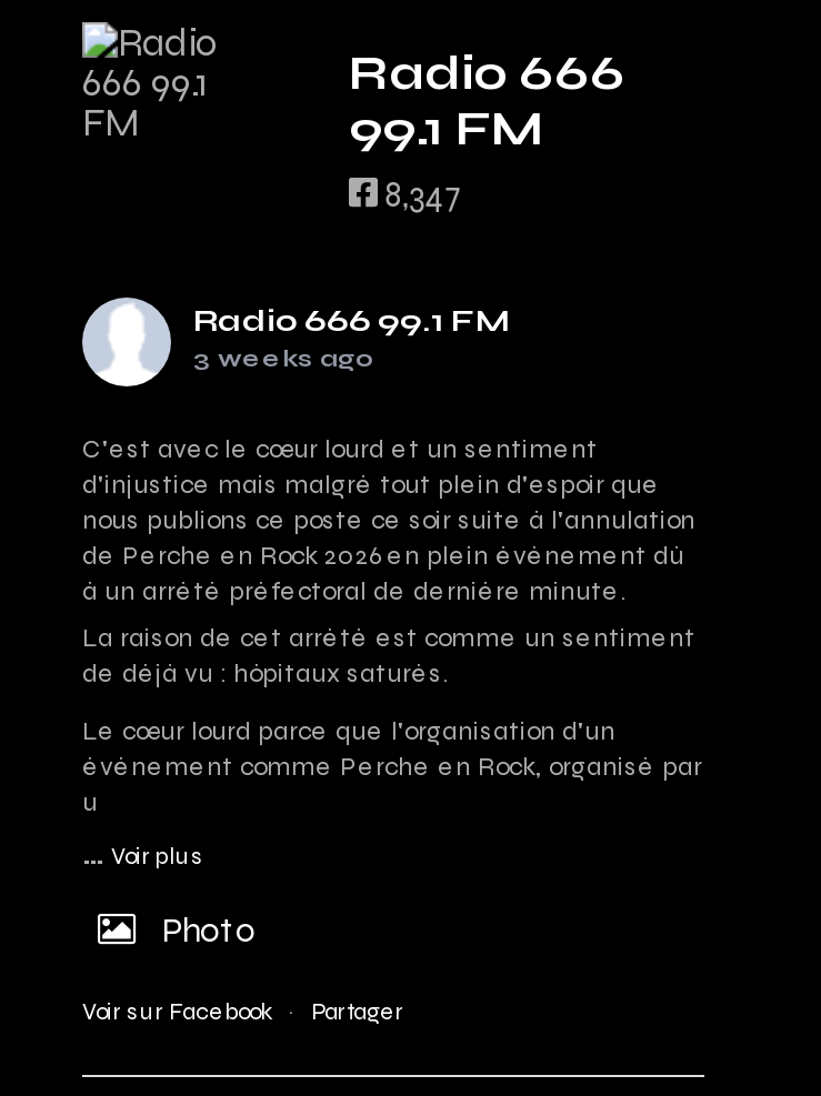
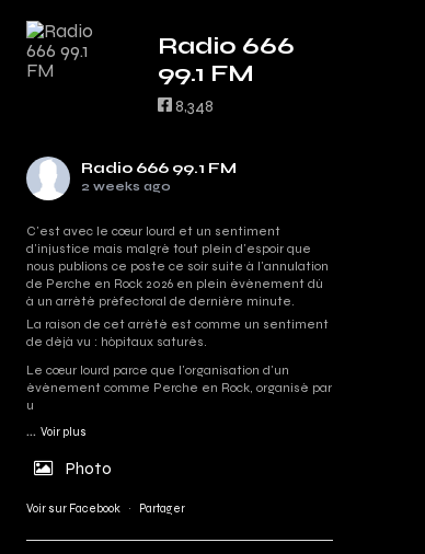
[385,172,463,215] 8,347 -> [175,95,214,116] 8,348
[193,343,376,372] 3 weeks ago -> [81,179,171,193] 2 weeks ago

